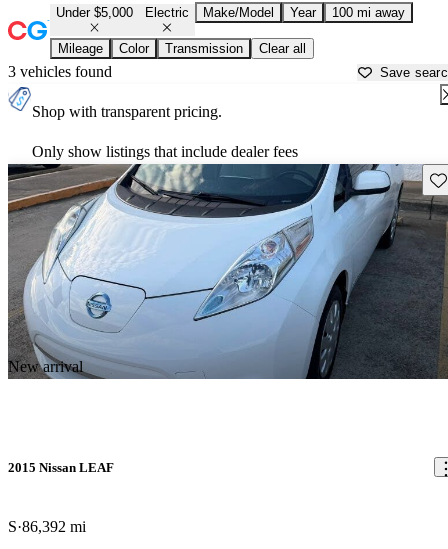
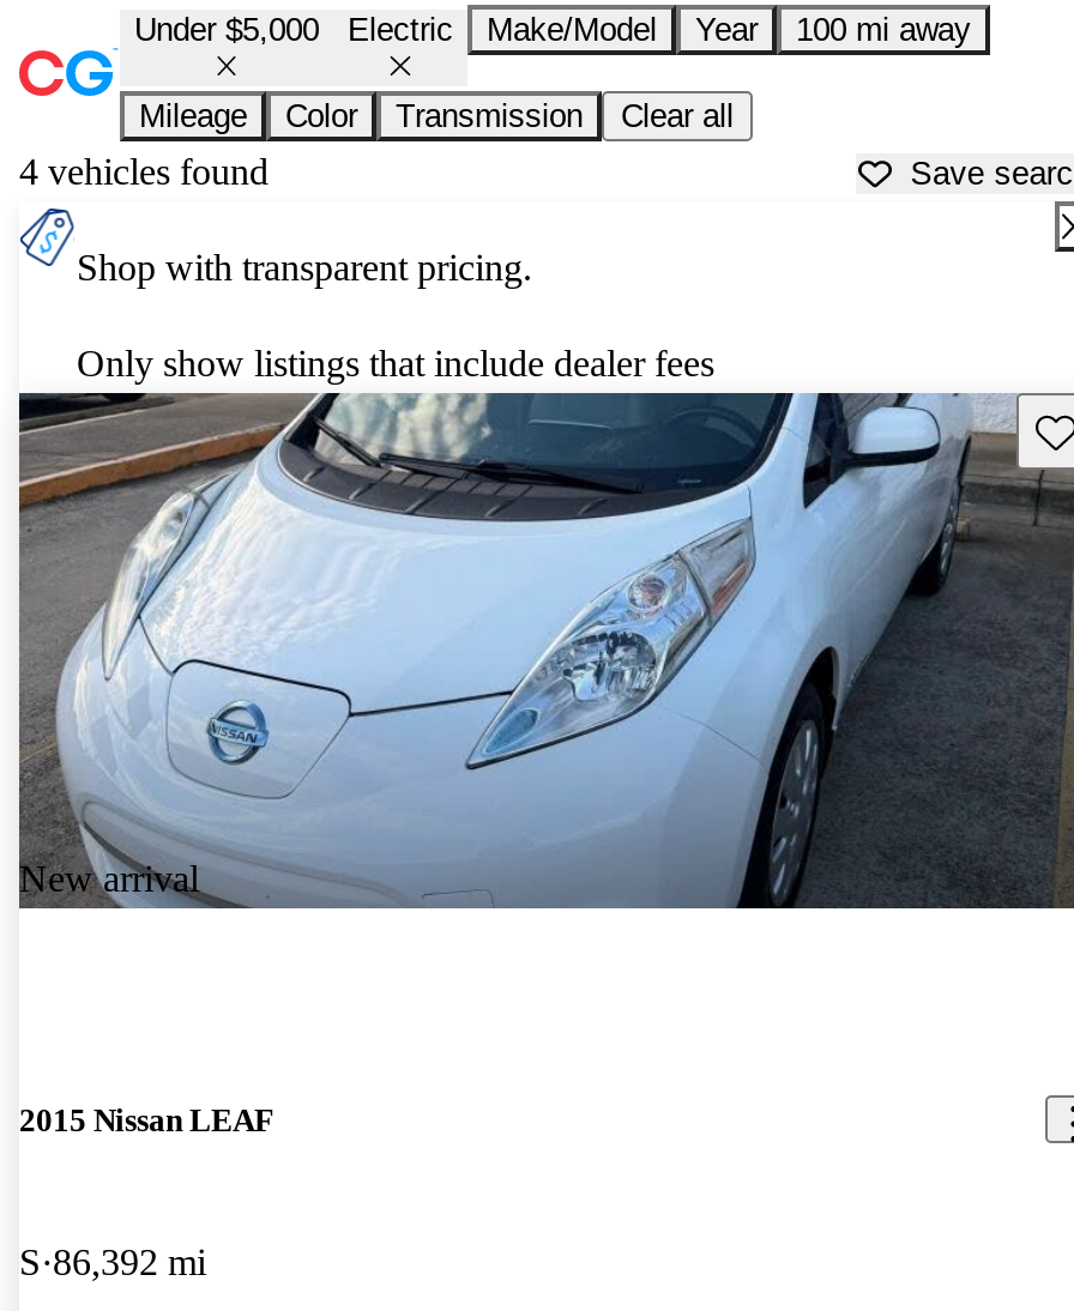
[8,63,112,80] 3 vehicles found -> [19,152,268,193] 4 vehicles found

